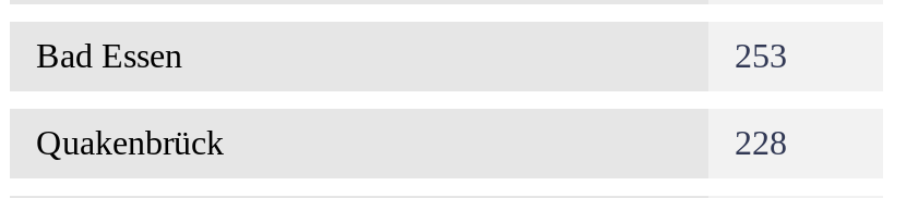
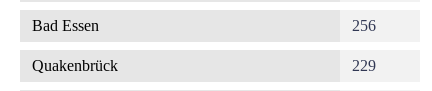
[735,38,787,75] 253 -> [352,17,376,34] 256
[735,125,787,162] 228 -> [352,57,376,74] 229

